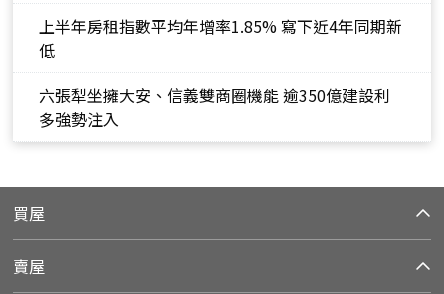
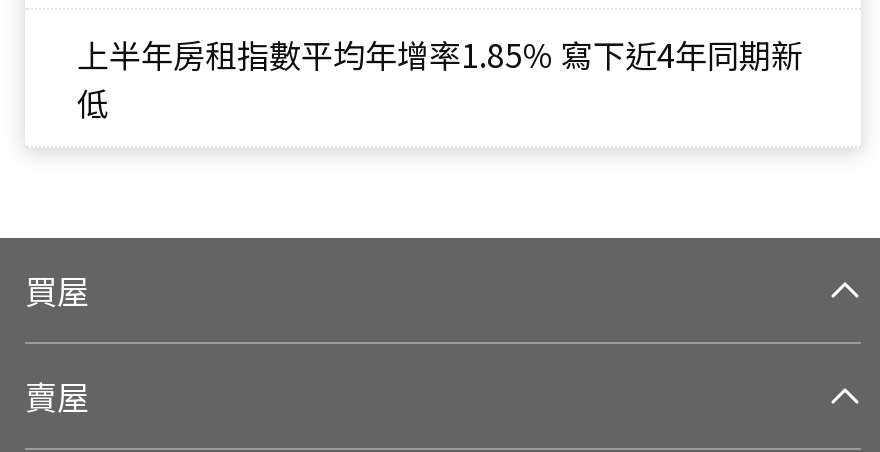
[39,83,390,131] 六張犁坐擁大安、信義雙商圈機能 逾350億建設利 | 多強勢注入 -> none

